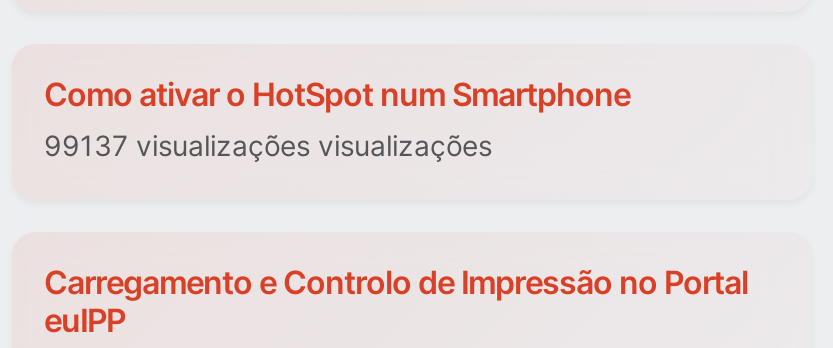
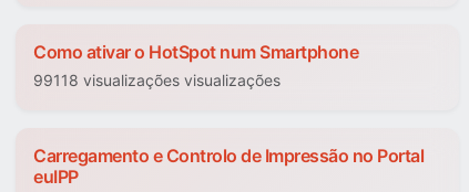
[44,129,492,163] 99137 visualizações visualizações -> [33,71,281,90] 99118 visualizações visualizações

